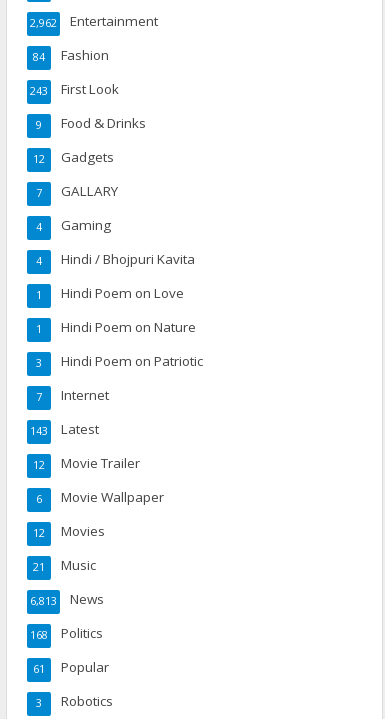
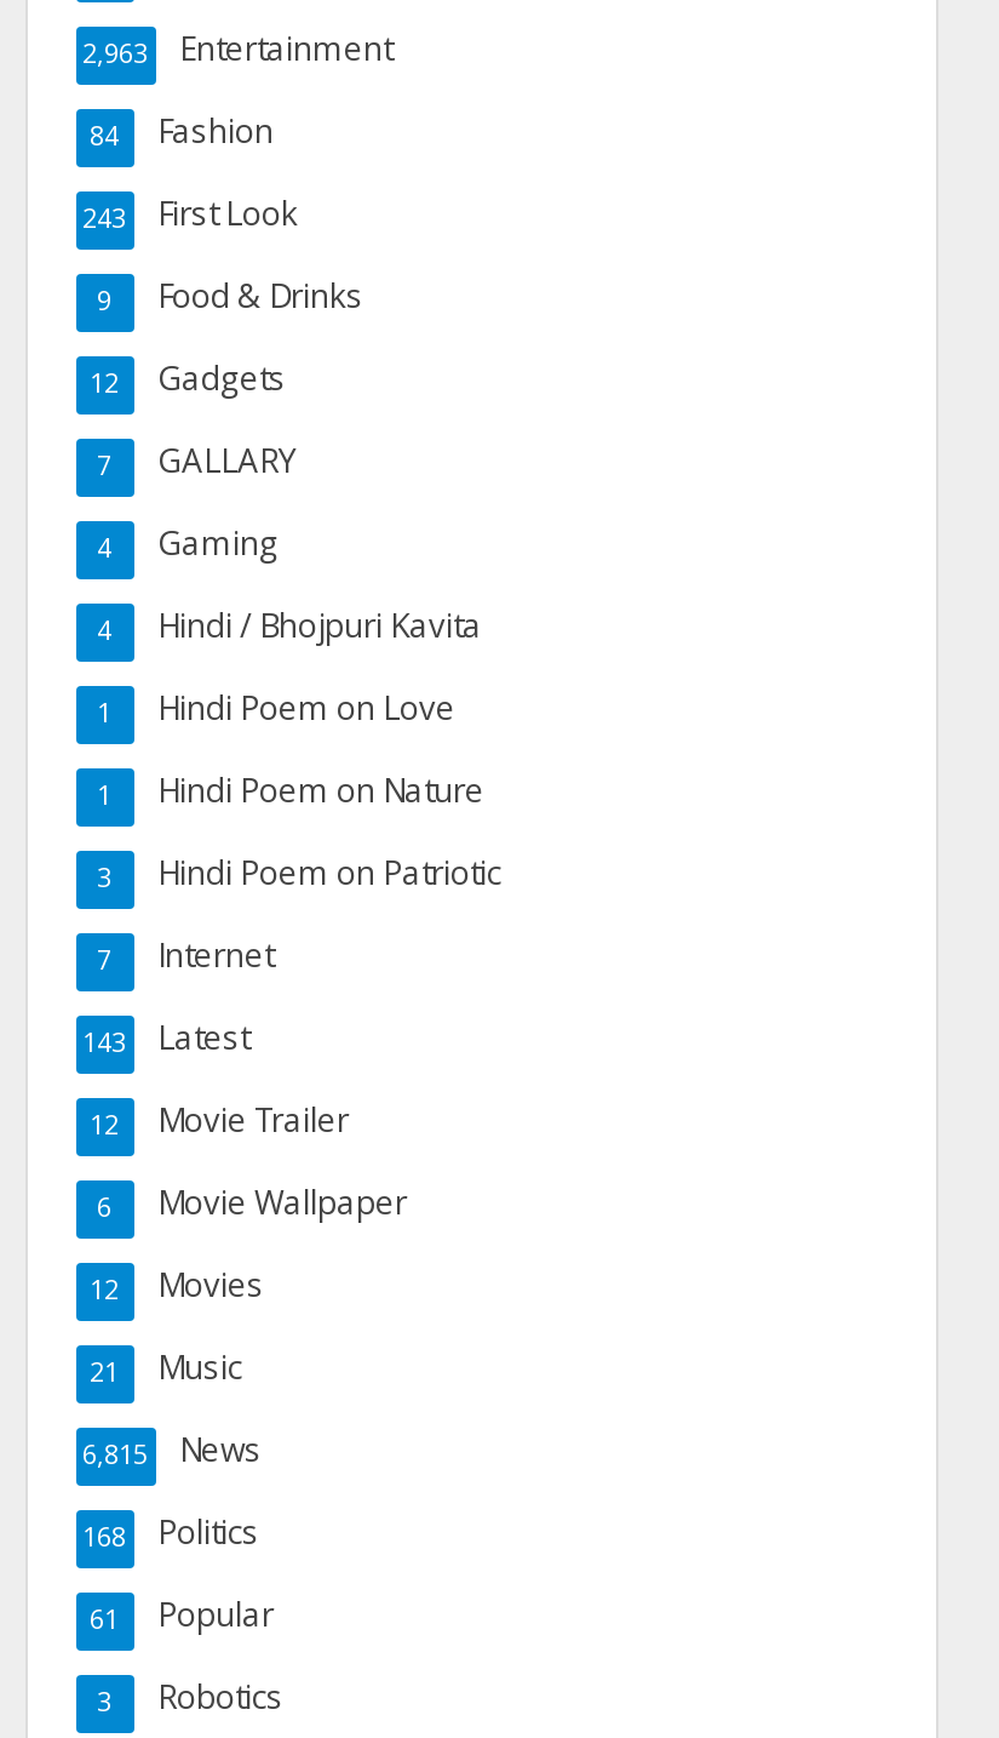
[29,11,157,29] 2,962 Entertainment -> [82,28,392,72] 2,963 Entertainment
[29,589,103,607] 6,813 News -> [82,1429,262,1473] 6,815 News

